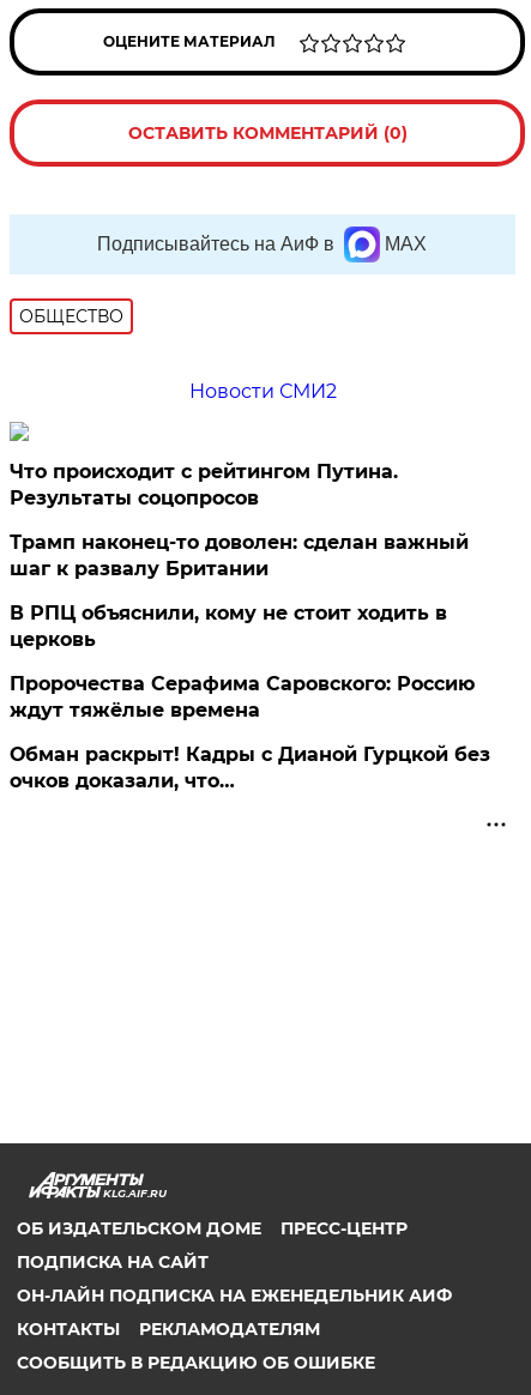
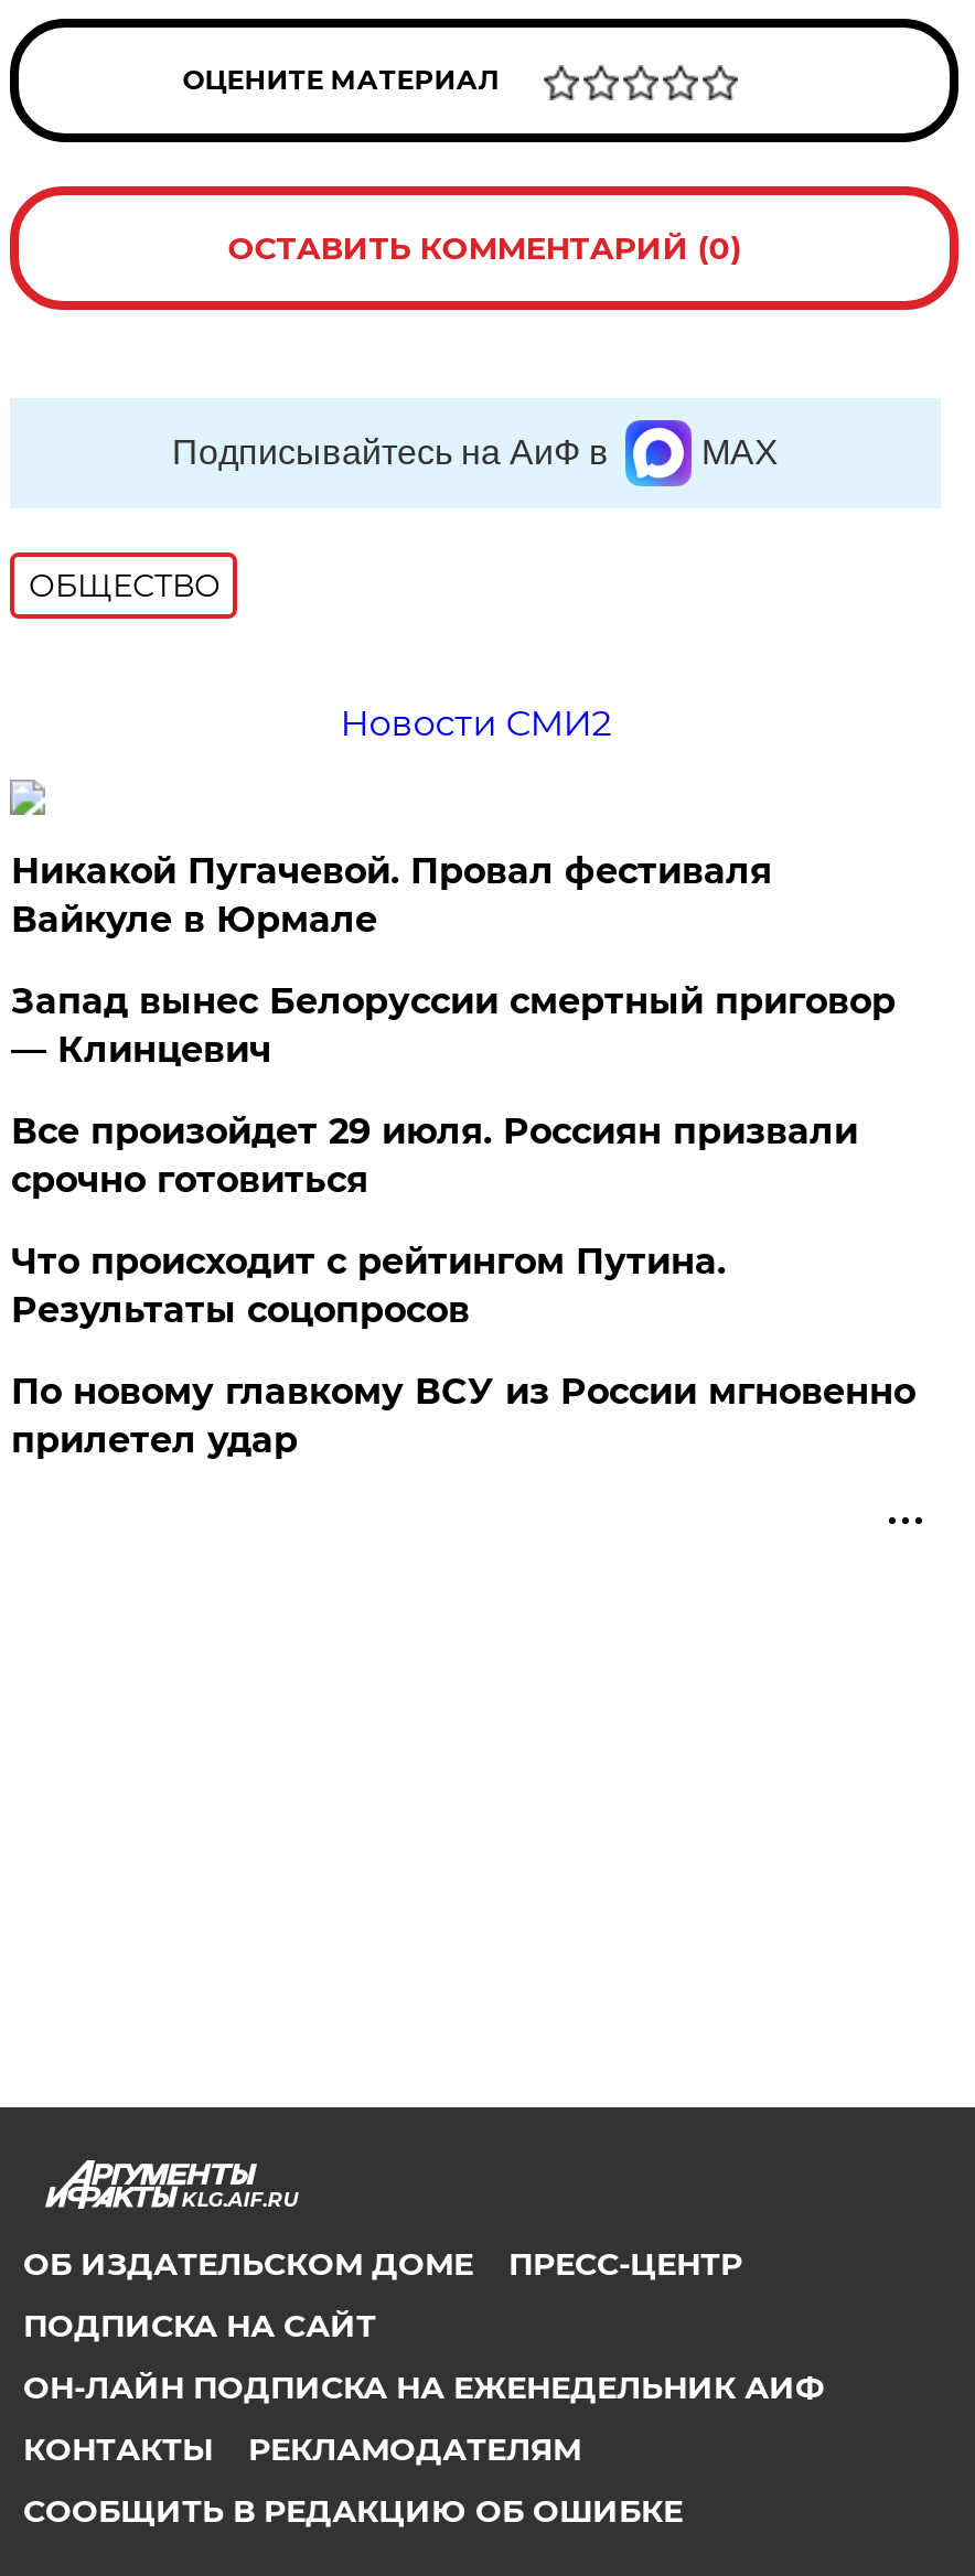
none -> [11,850,895,1201] Никакой Пугачевой. Провал фестиваля | Вайкуле в Юрмале | Запад вынес Белоруссии смертный приговор | — Клинцевич | Все произойдет 29 июля. Россиян призвали | срочно готовиться
moved [10,460,398,509] -> [11,1241,726,1331]: Что происходит с рейтингом Путина. | Результаты соцопросов
[10,531,491,792] Трамп наконец-то доволен: сделан важный | шаг к развалу Британии | В РПЦ объяснили, кому не стоит ходить в | церковь | Пророчества Серафима Саровского: Россию | ждут тяжёлые времена | Обман раскрыт! Кадры с Дианой Гурцкой без | очков доказали, что… -> [11,1371,915,1461] По новому главкому ВСУ из России мгновенно | прилетел удар

